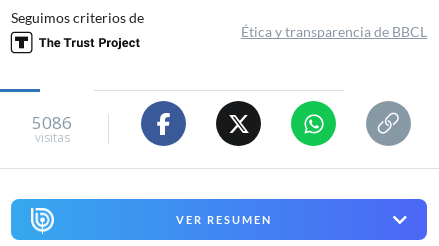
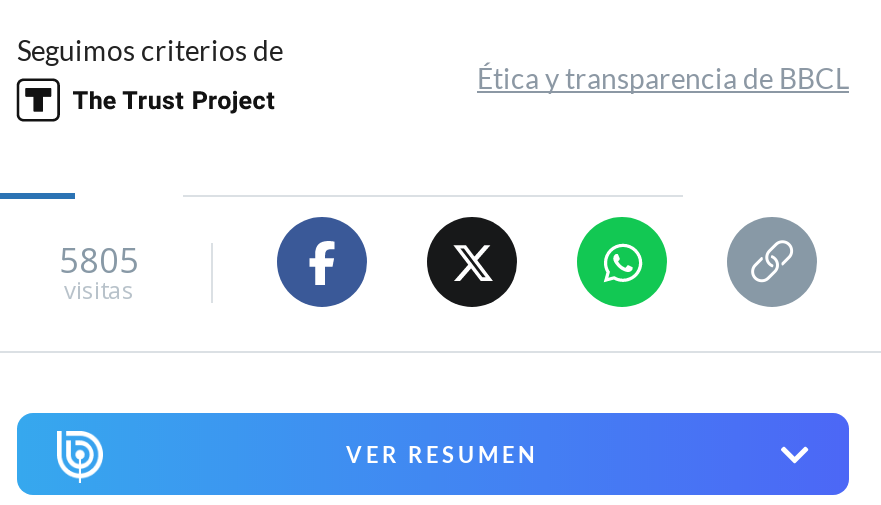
[32,111,72,134] 5086 -> [59,237,139,283] 5805

